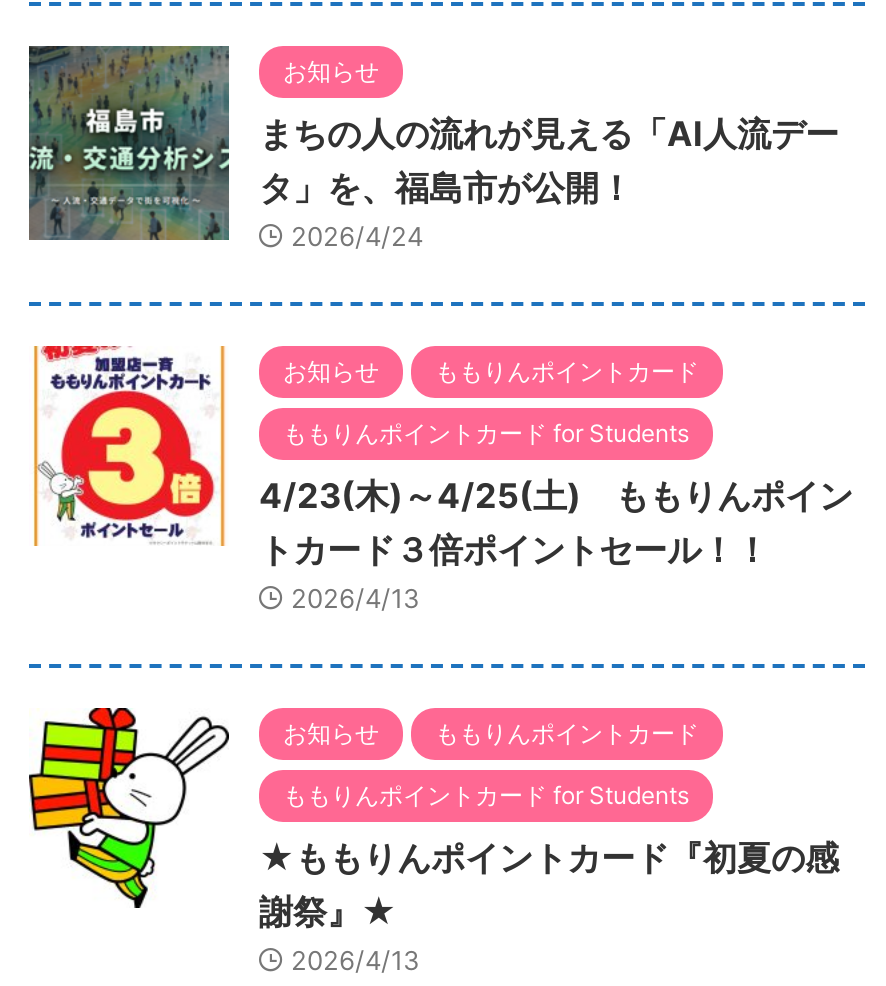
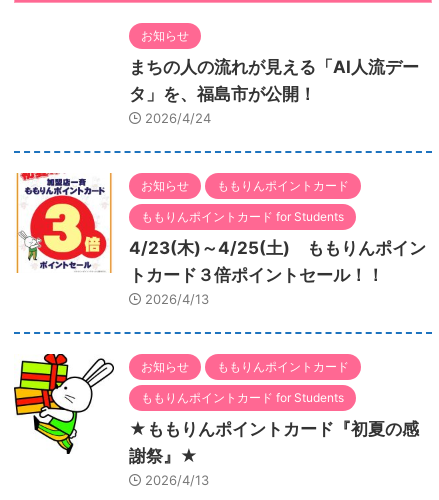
[27,44,231,242] [image] -> none

